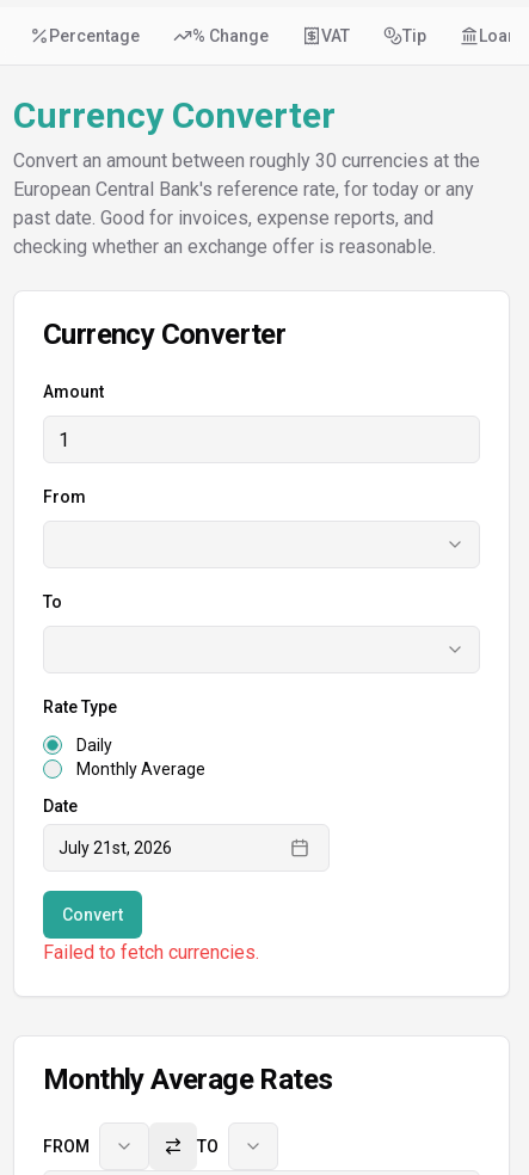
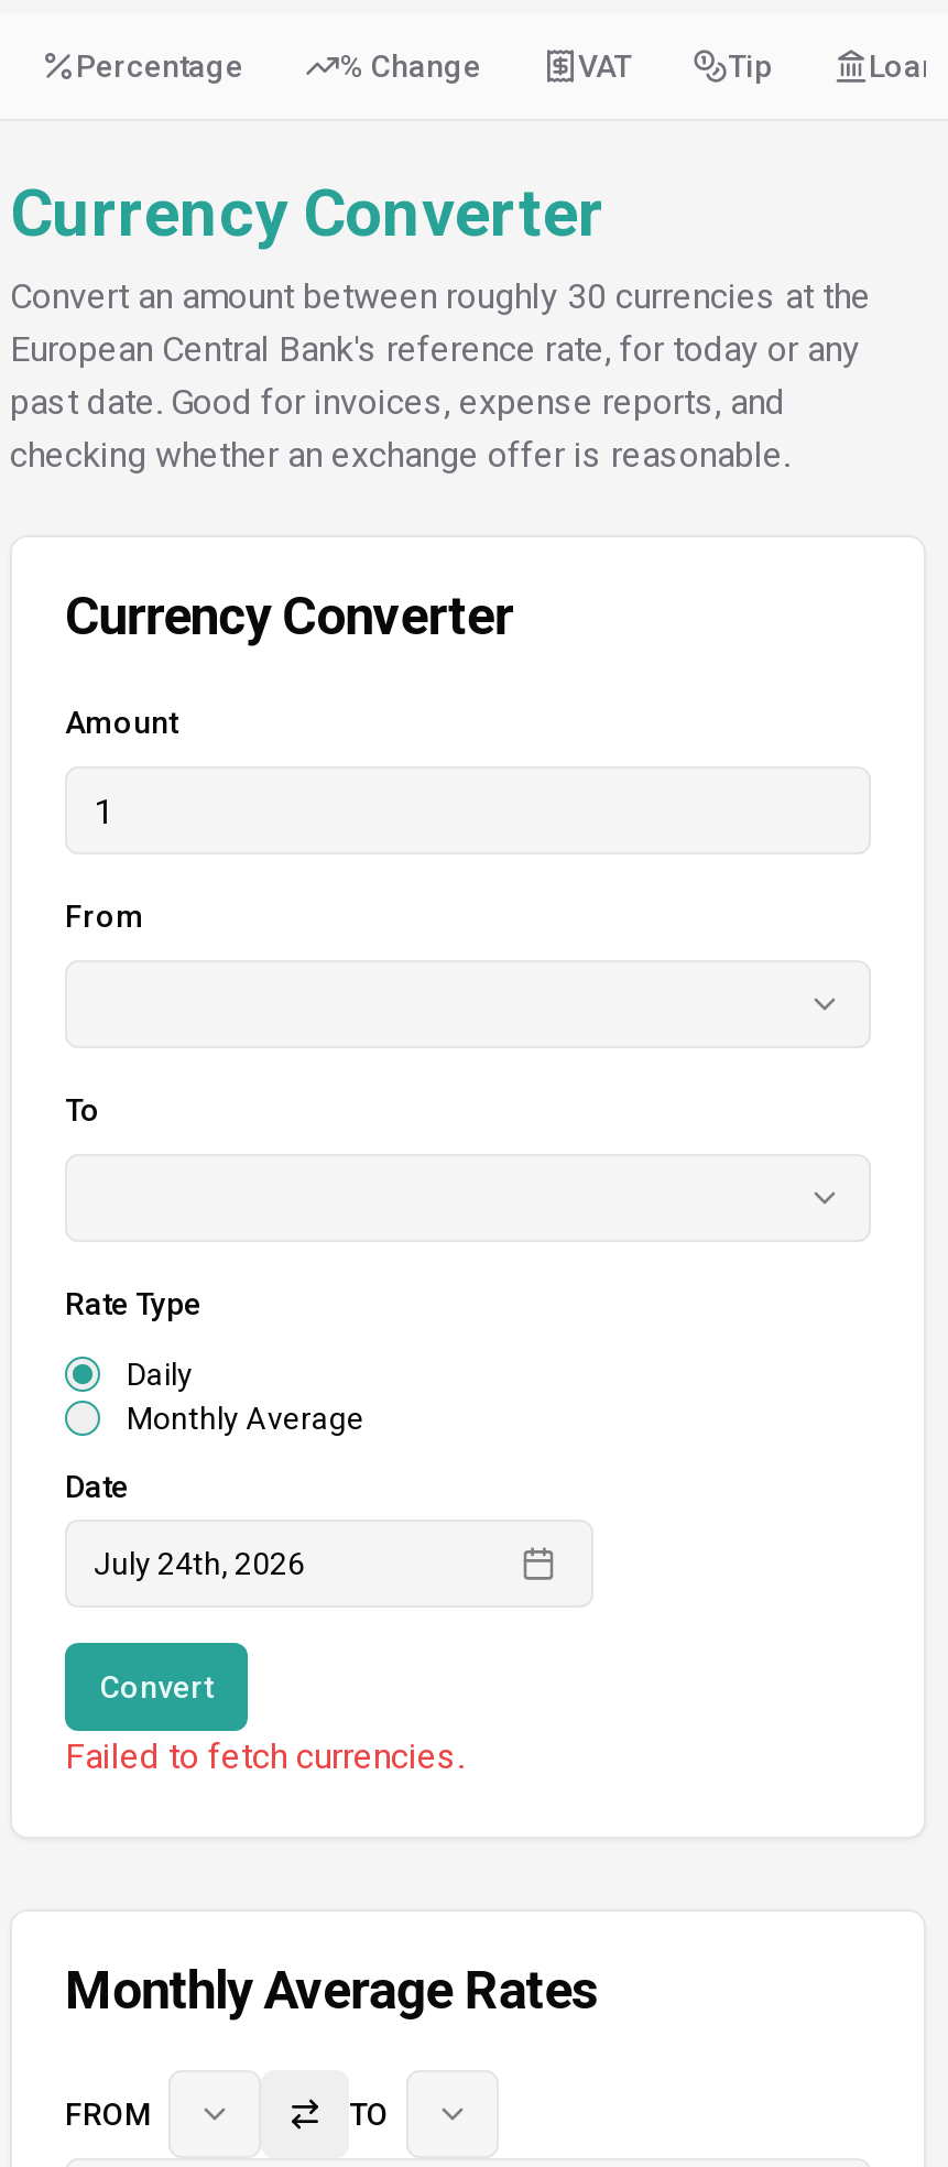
[59,838,172,857] July 21st, 2026 -> [94,1546,305,1581] July 24th, 2026

